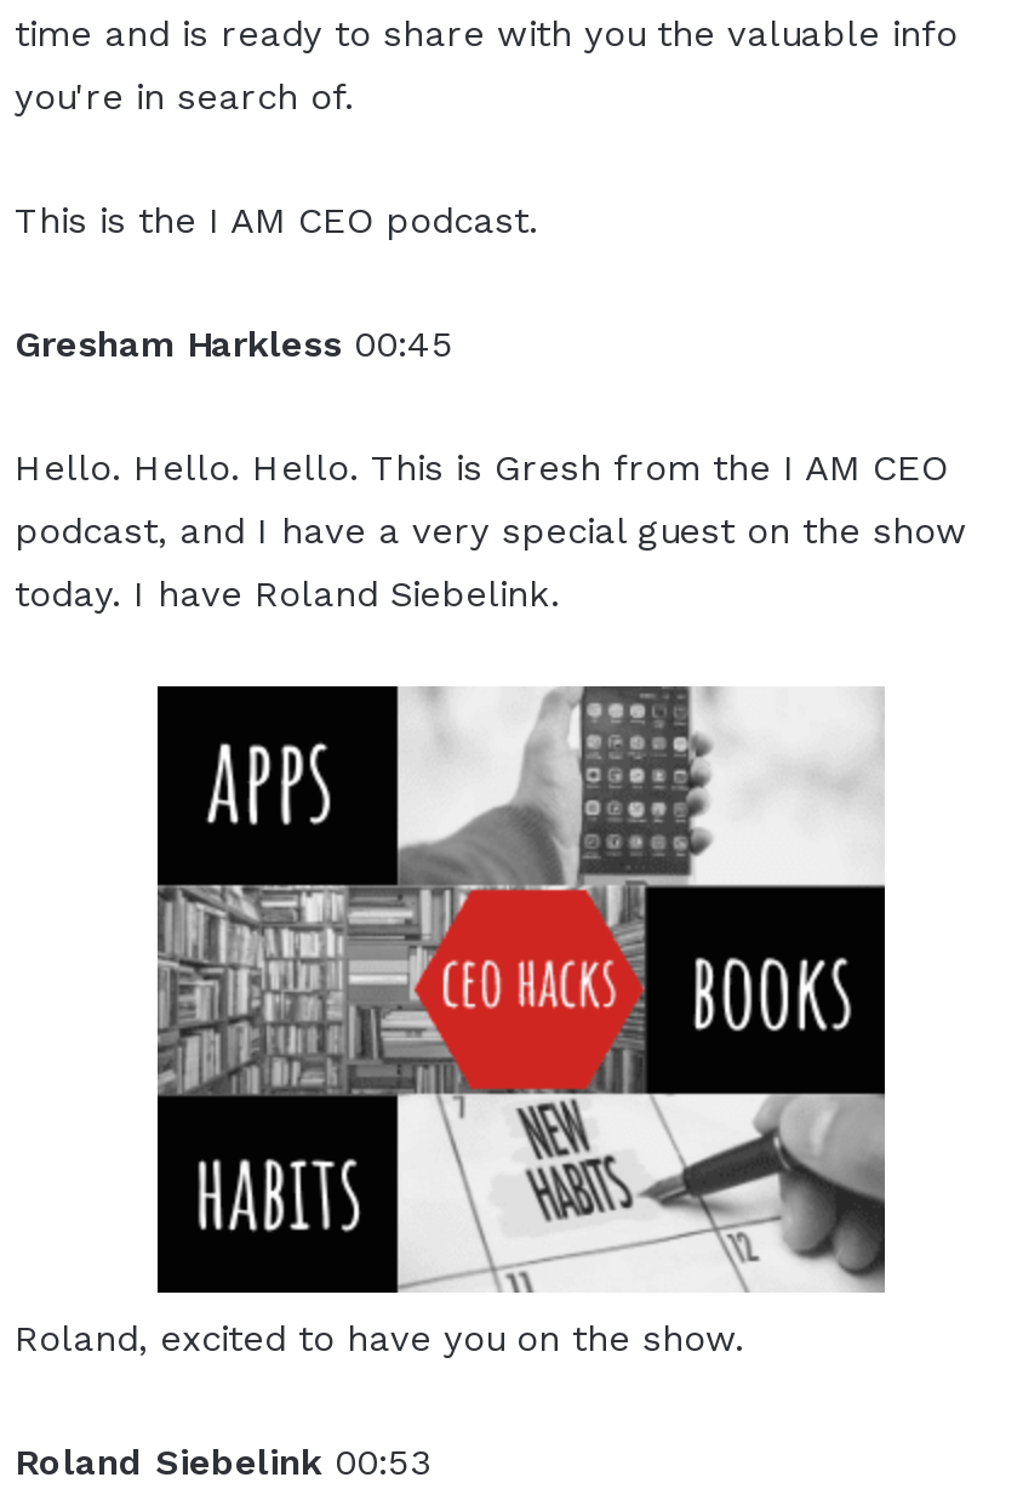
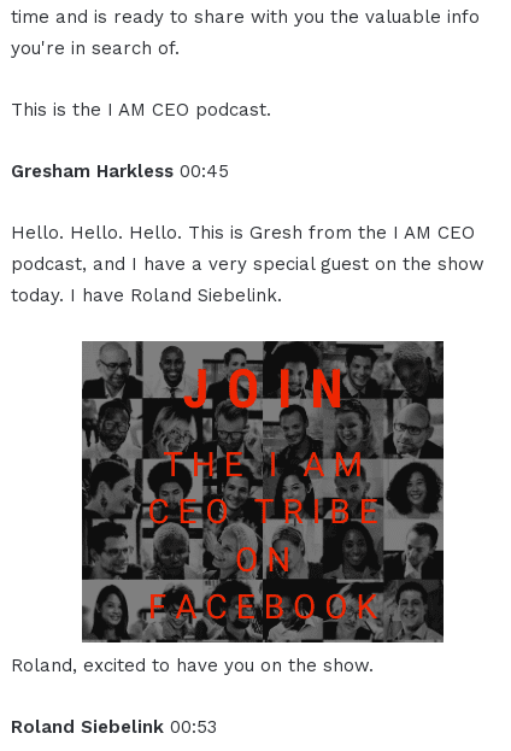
[158,686,887,1293] [image] -> [81,340,445,644] [image]

